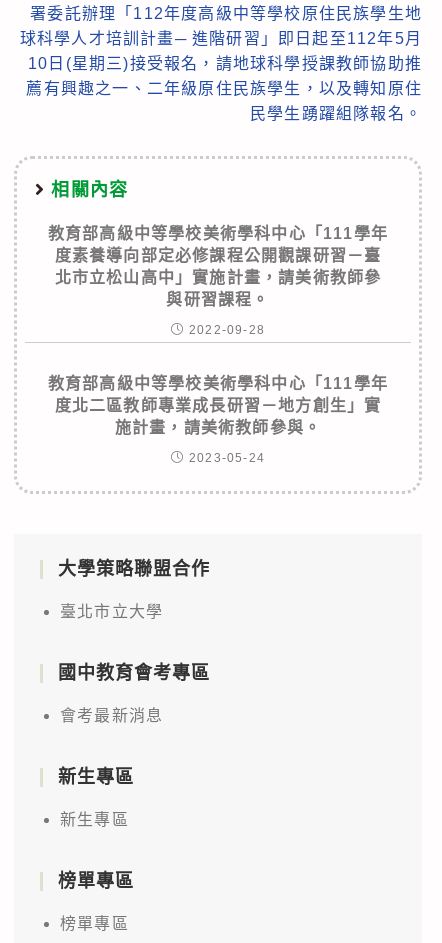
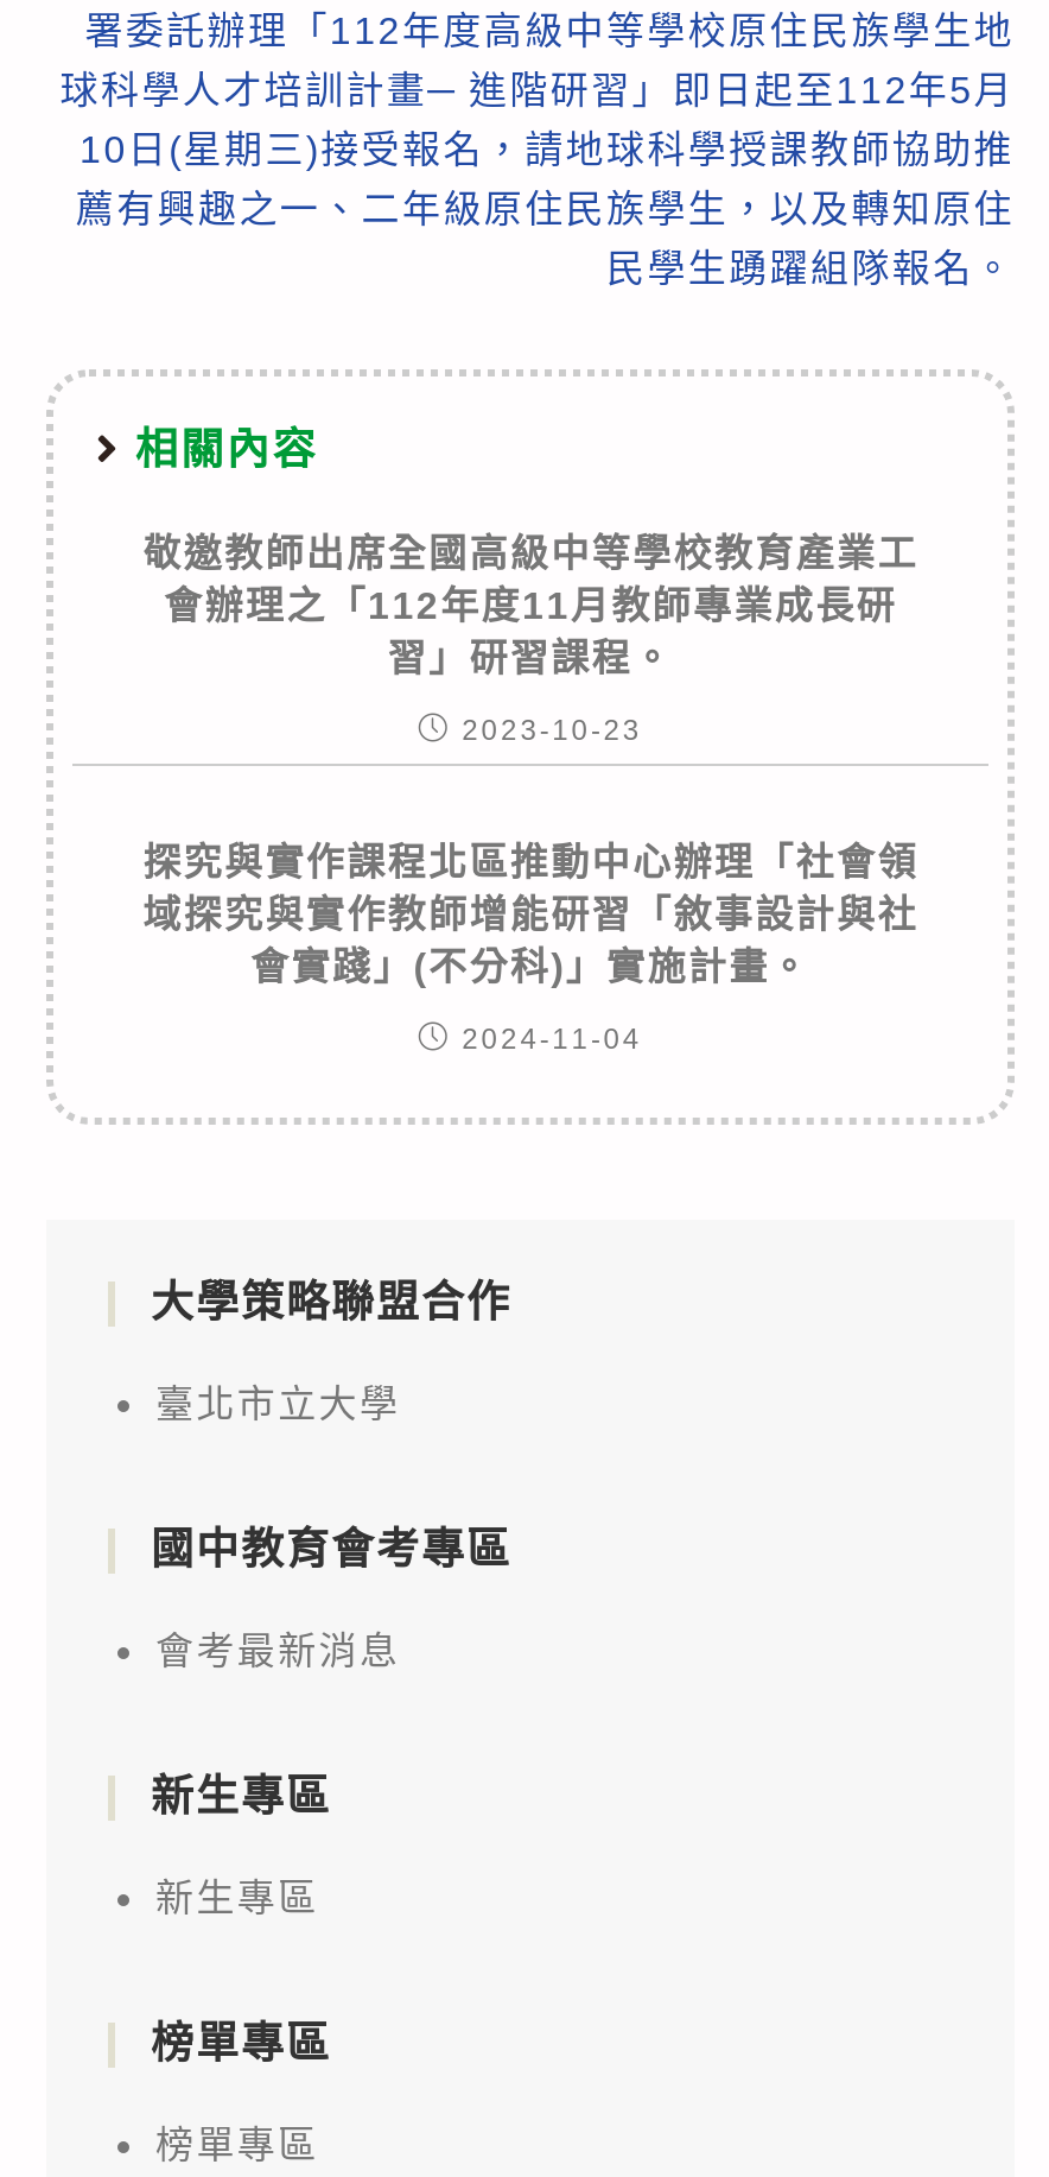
[48,225,388,308] 教育部高級中等學校美術學科中心「111學年 | 度素養導向部定必修課程公開觀課研習－臺 | 北市立松山高中」實施計畫，請美術教師參 | 與研習課程。 -> [143,534,918,679] 敬邀教師出席全國高級中等學校教育產業工 | 會辦理之「112年度11月教師專業成長研 | 習」研習課程。
[189,323,265,337] 2022-09-28 -> [462,714,642,748] 2023-10-23
[48,375,388,436] 教育部高級中等學校美術學科中心「111學年 | 度北二區教師專業成長研習－地方創生」實 | 施計畫，請美術教師參與。 -> [143,843,918,987] 探究與實作課程北區推動中心辦理「社會領 | 域探究與實作教師增能研習「敘事設計與社 | 會實踐」(不分科)」實施計畫。
[189,451,265,465] 2023-05-24 -> [462,1023,642,1056] 2024-11-04

